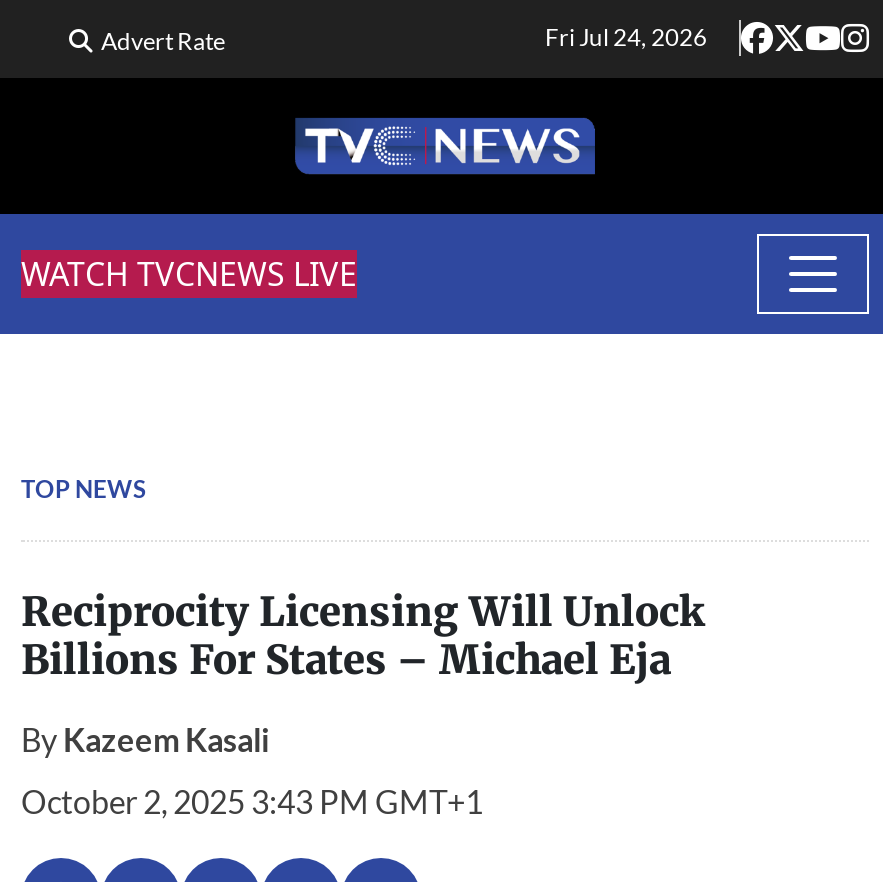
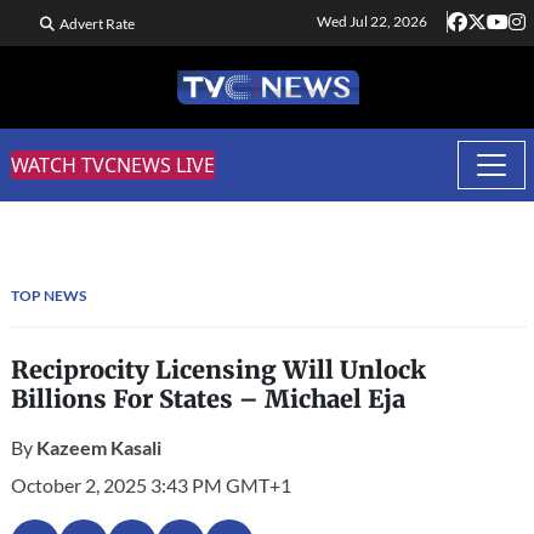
[545,22,707,52] Fri Jul 24, 2026 -> [317,12,427,30] Wed Jul 22, 2026

